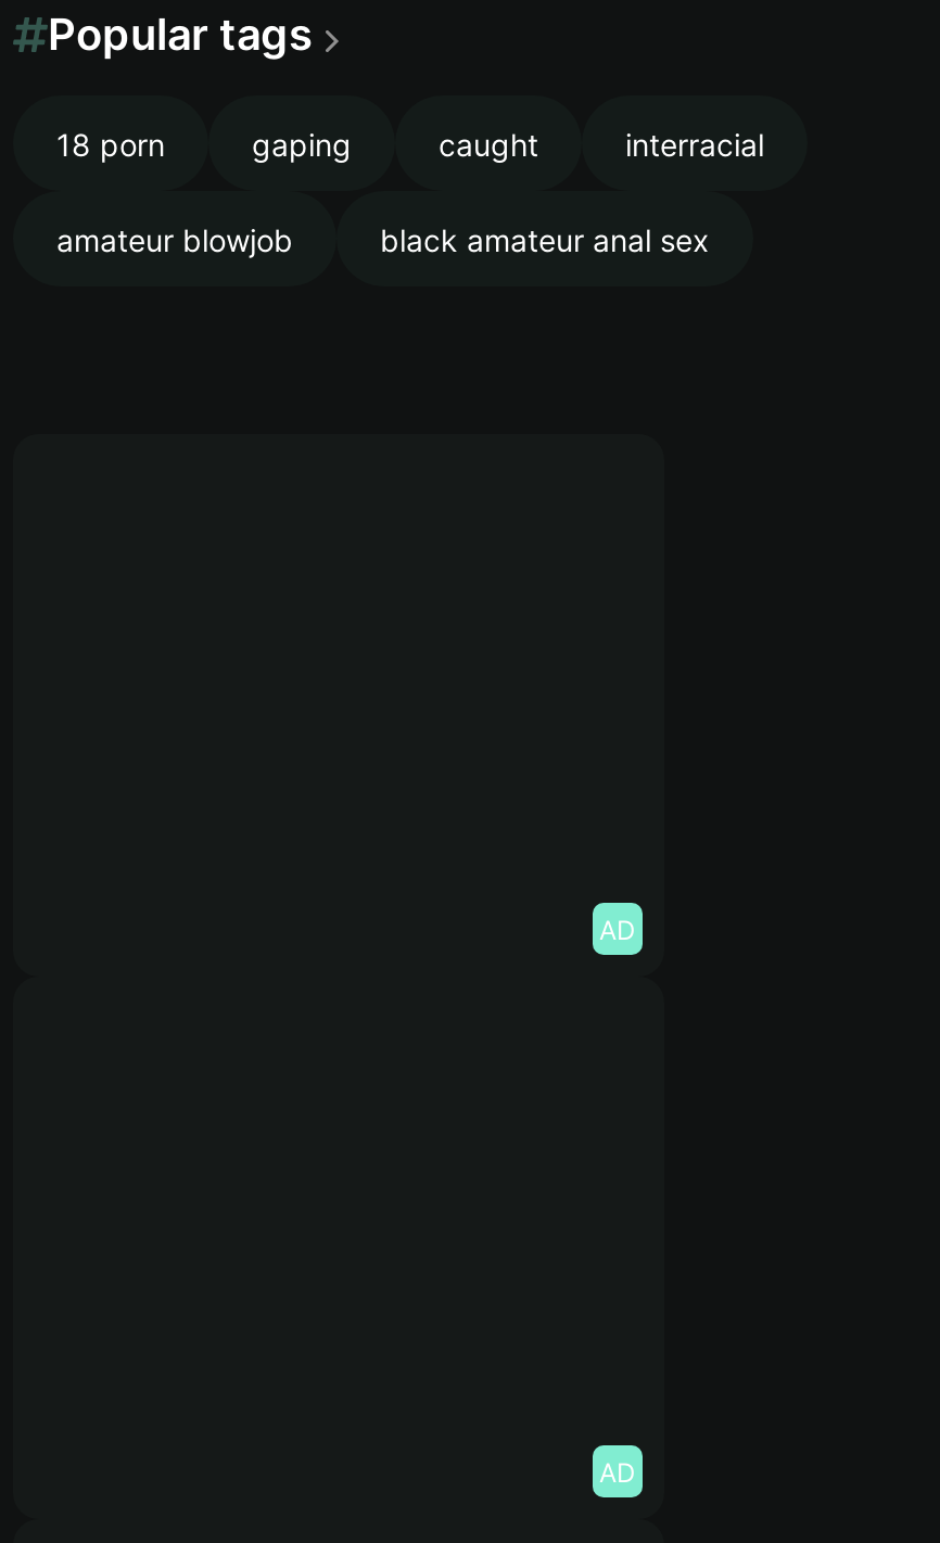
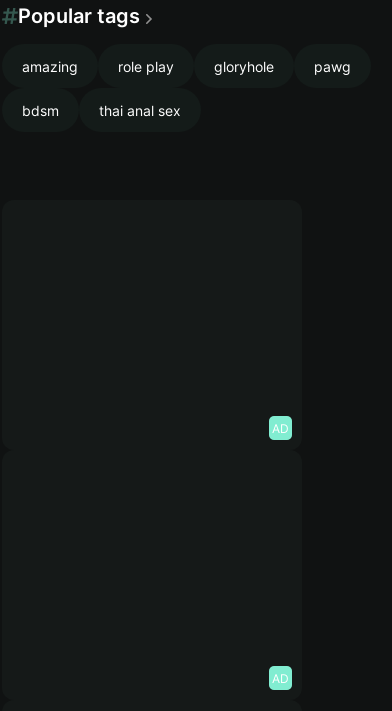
[56,127,764,163] 18 porn | gaping | caught | interracial -> [22,58,351,75] amazing | role play | gloryhole | pawg
[56,222,710,259] amateur blowjob | black amateur anal sex -> [22,102,181,119] bdsm | thai anal sex

